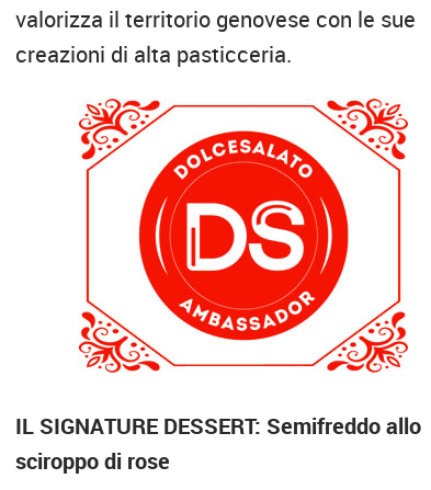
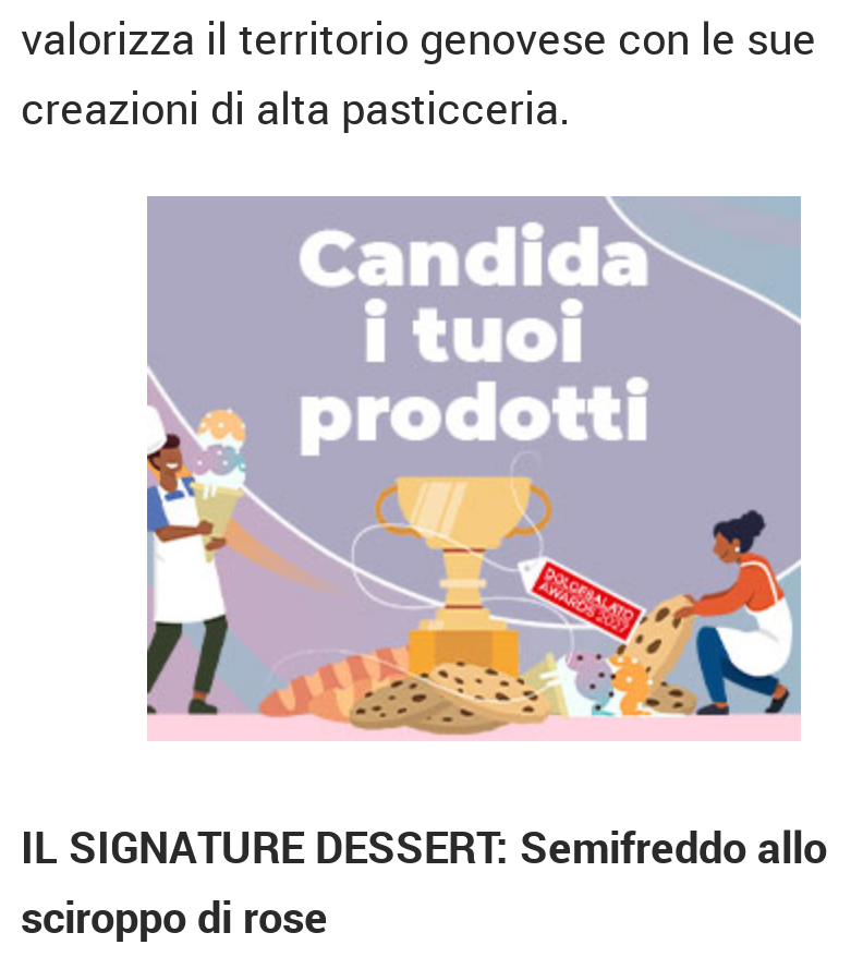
[78,98,409,374] [image] -> [145,194,803,741] [image]

